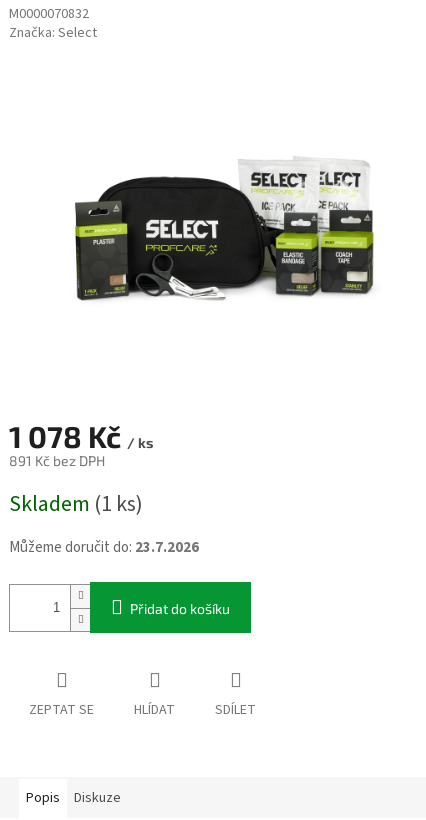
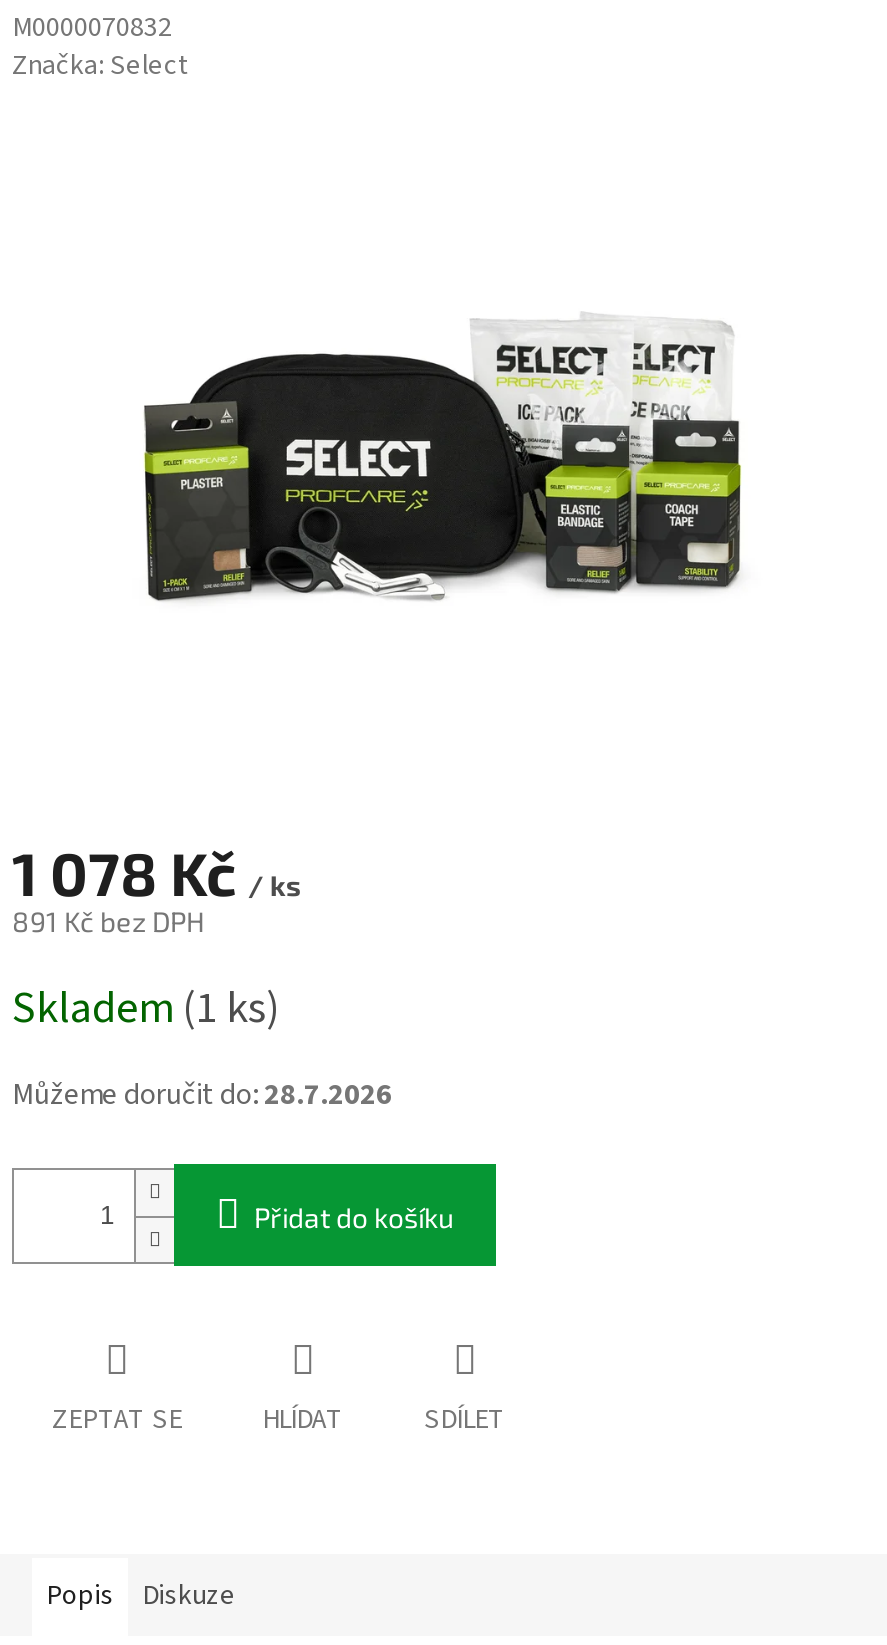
[9,537,199,558] Můžeme doručit do: 23.7.2026 -> [12,1075,392,1117] Můžeme doručit do: 28.7.2026

